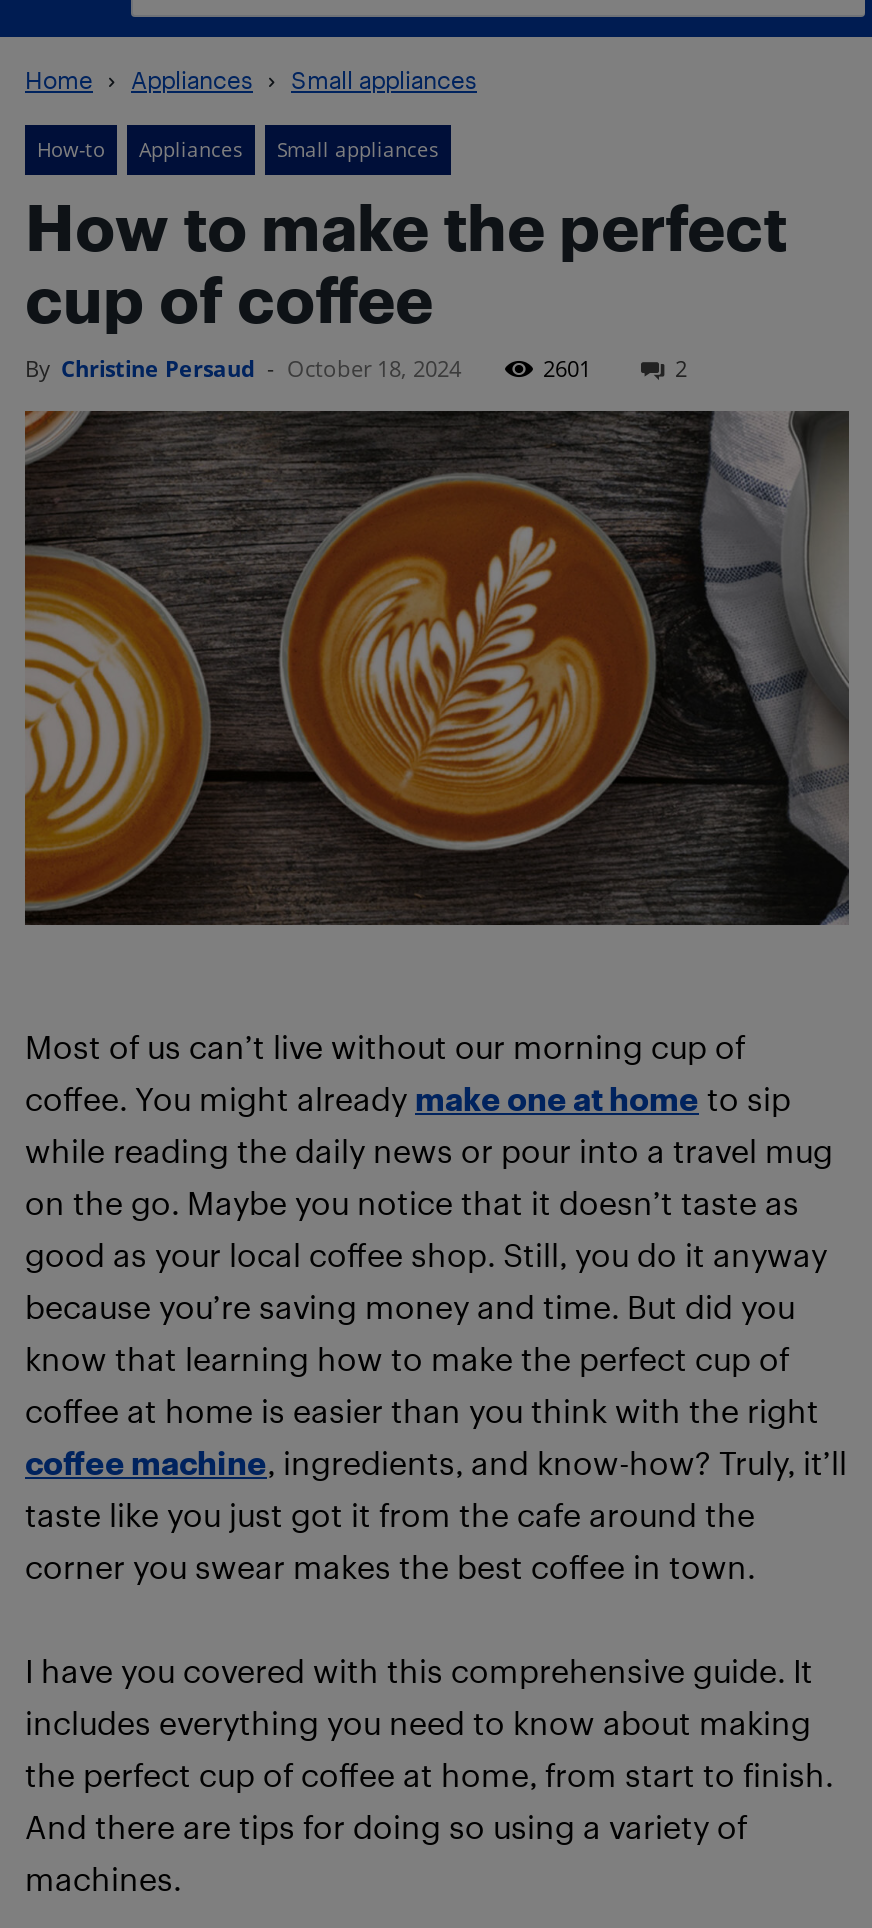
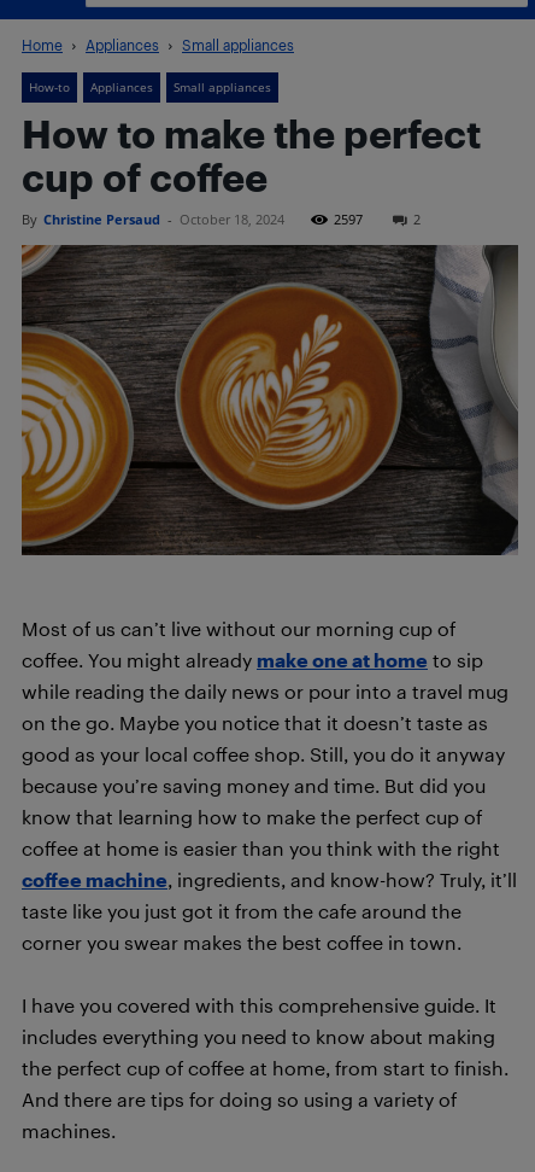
[543,353,591,383] 2601 -> [334,210,363,228] 2597

